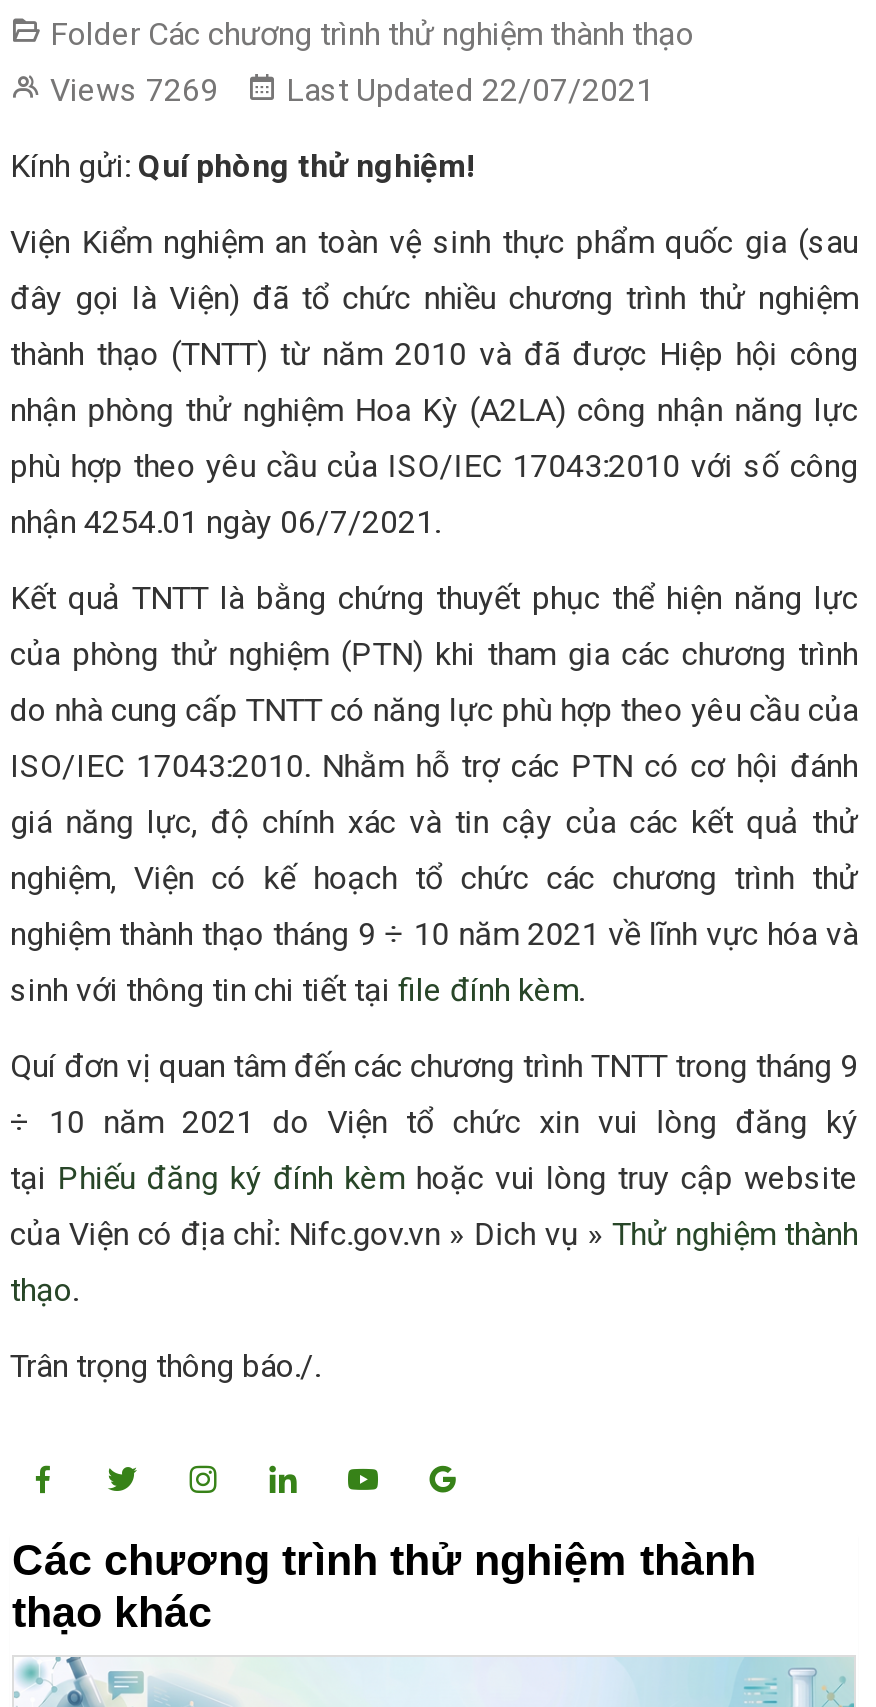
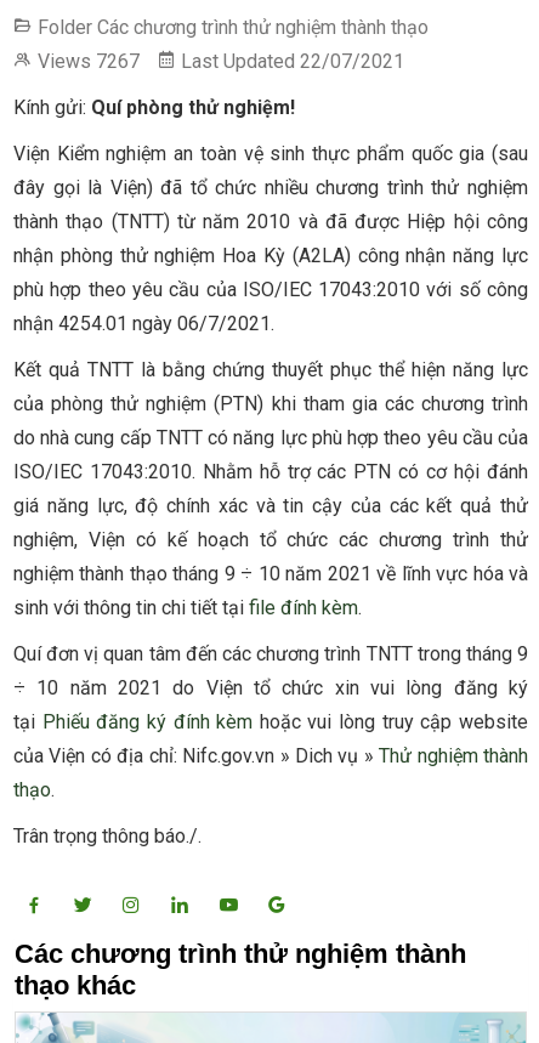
[50,71,654,109] Views 7269 Last Updated 22/07/2021 -> [38,50,404,73] Views 7267 Last Updated 22/07/2021

